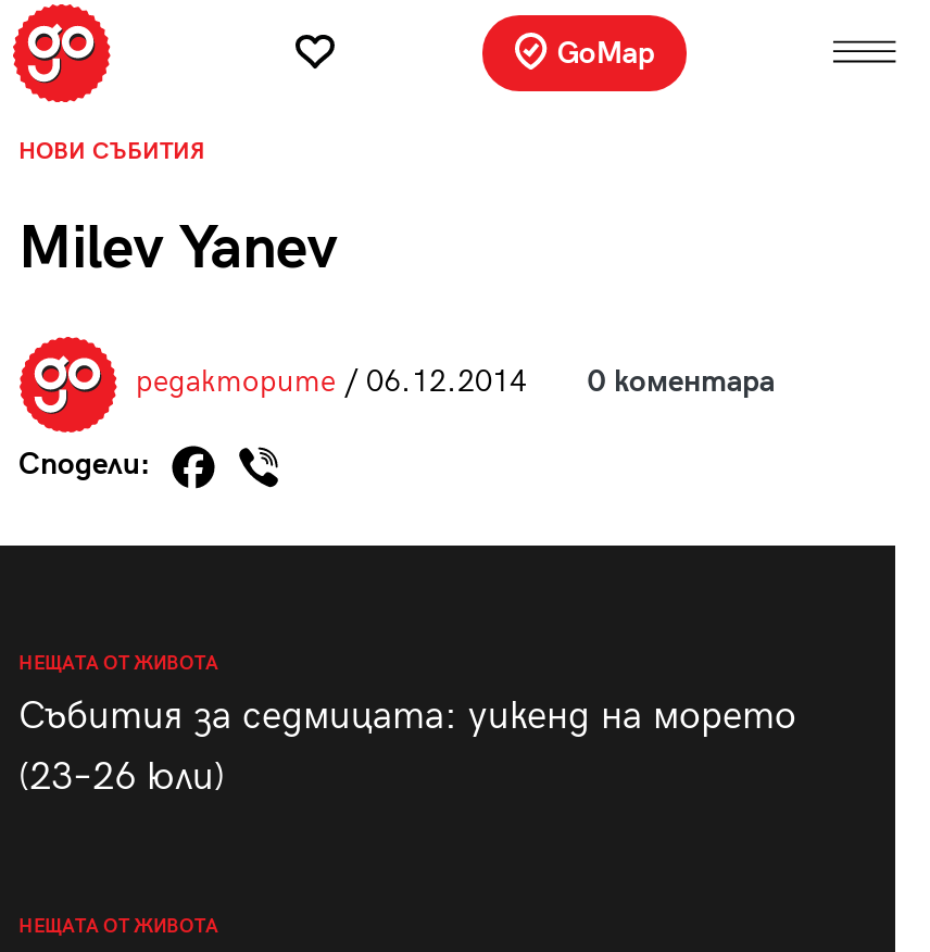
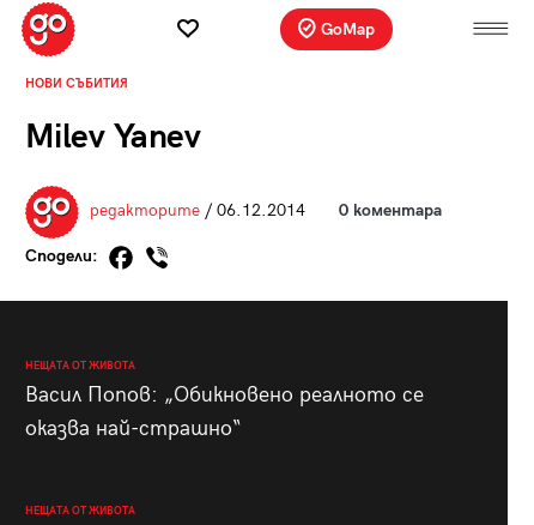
[18,694,796,800] Събития за седмицата: уикенд на морето | (23–26 юли) -> [25,382,423,441] Васил Попов: „Обикновено реалното се | оказва най-страшно“

